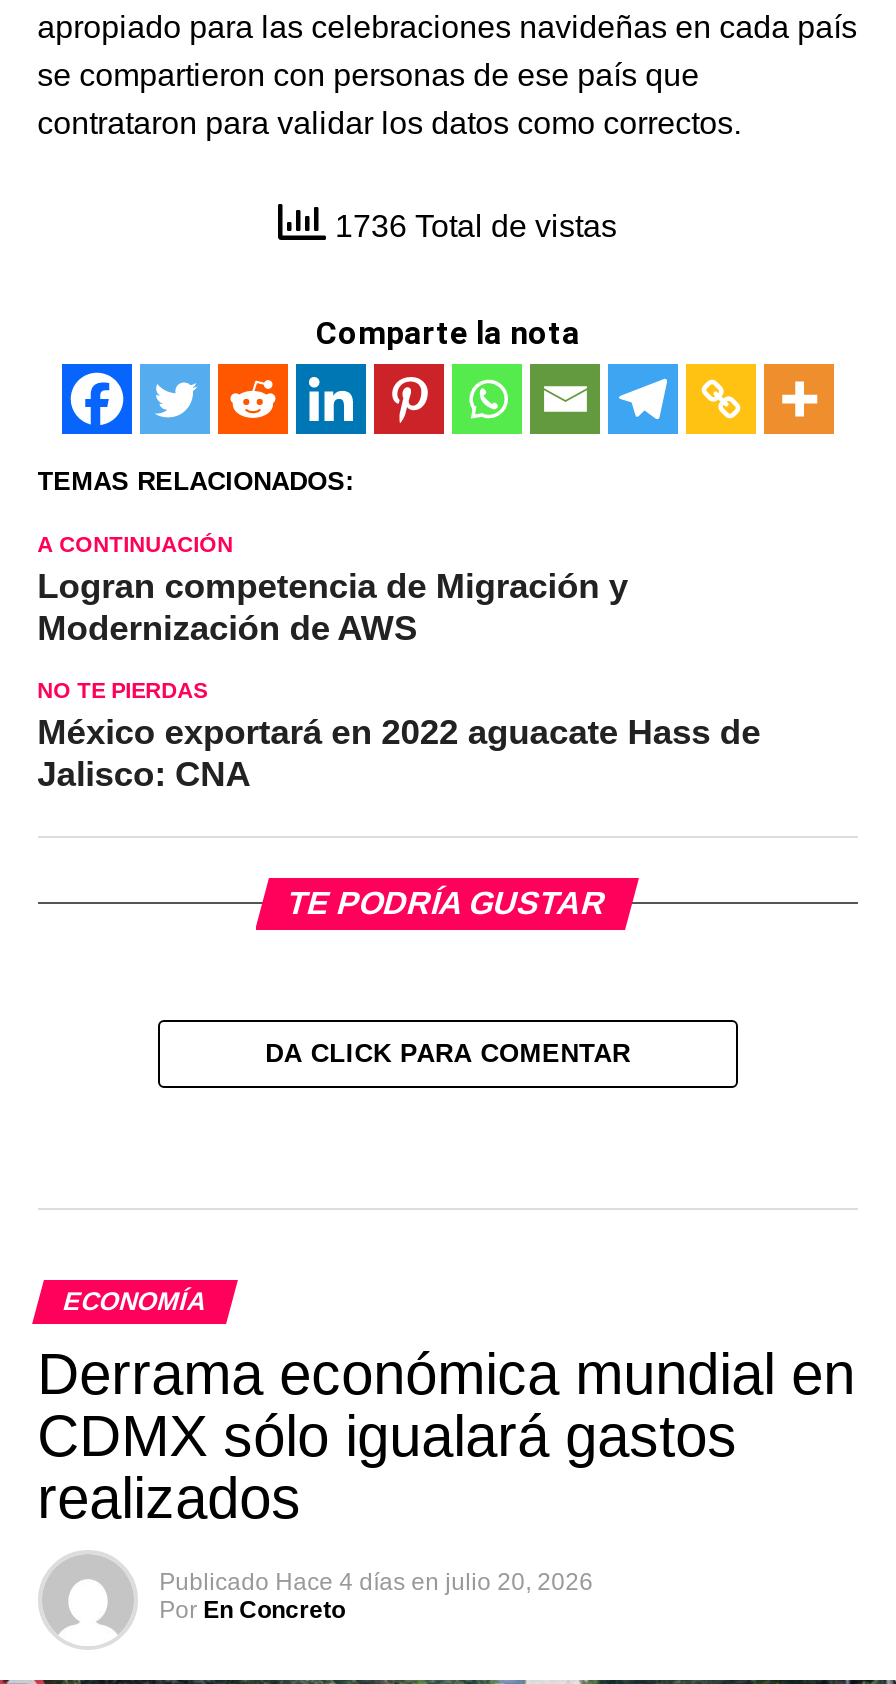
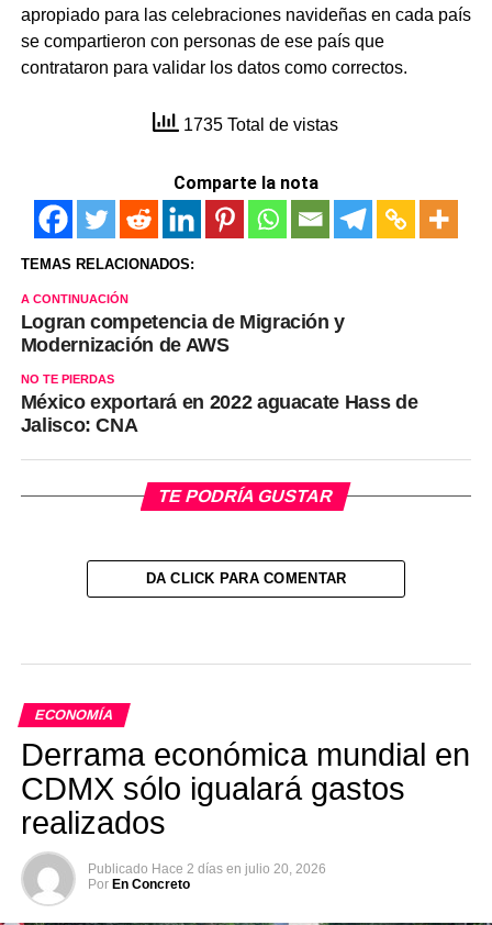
[327,209,617,243] 1736 Total de vistas -> [180,115,339,134] 1735 Total de vistas
[159,1568,593,1596] Publicado Hace 4 días en julio 20, 2026 -> [88,861,326,877] Publicado Hace 2 días en julio 20, 2026

